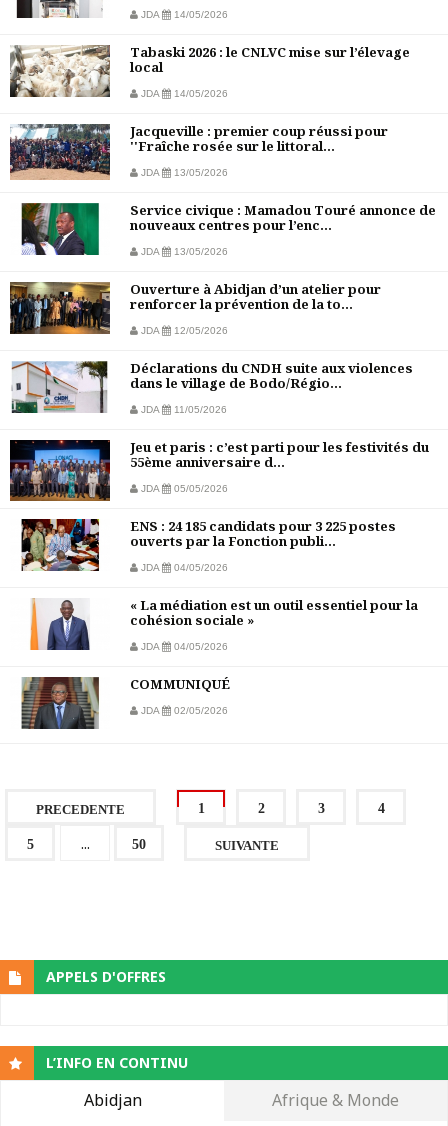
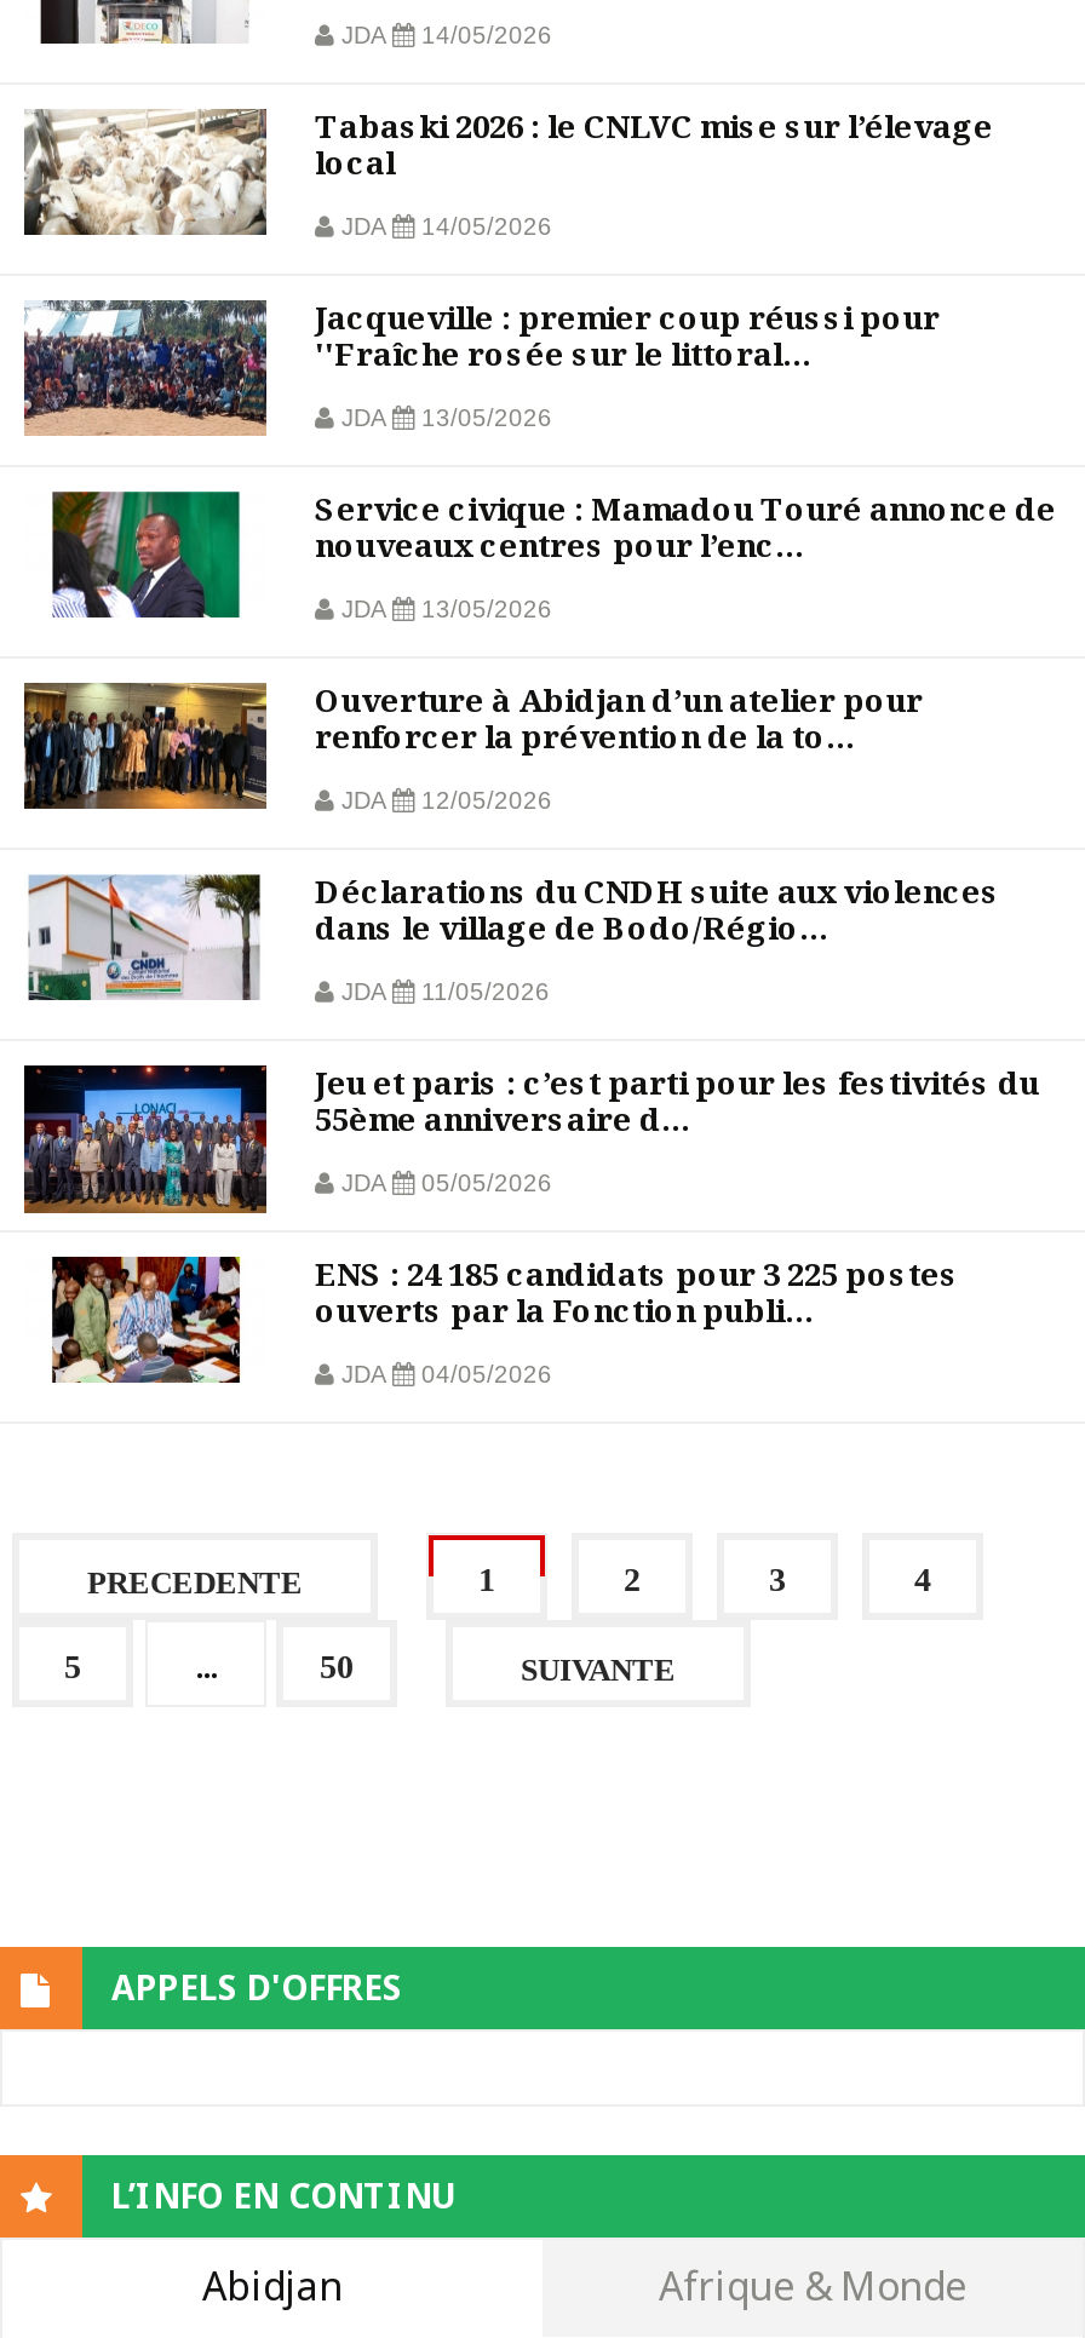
[29,596,418,716] [image] | « La médiation est un outil essentiel pour la | cohésion sociale » | JDA | 04/05/2026 | COMMUNIQUÉ | JDA | 02/05/2026 -> none
[21,676,99,730] [image] -> none

